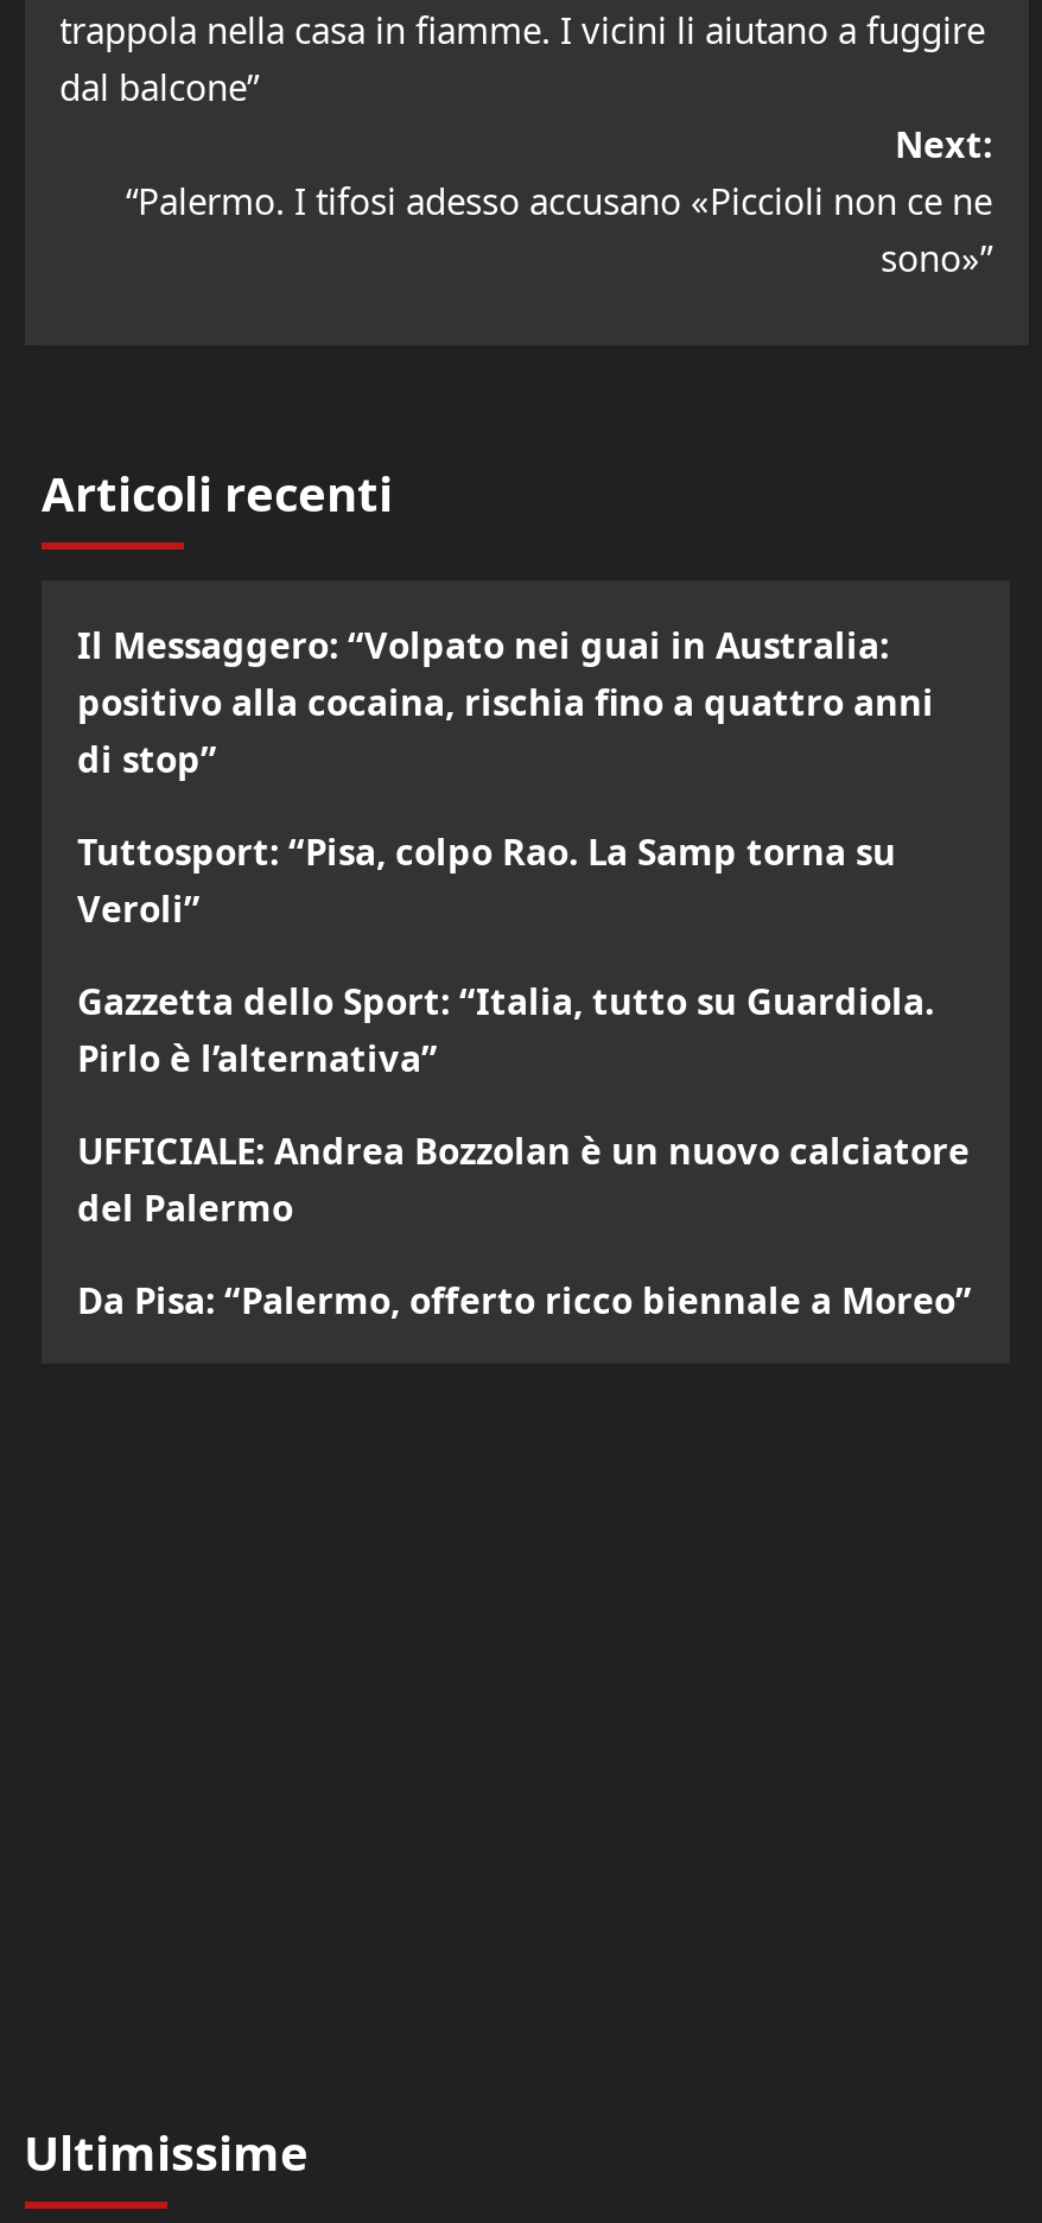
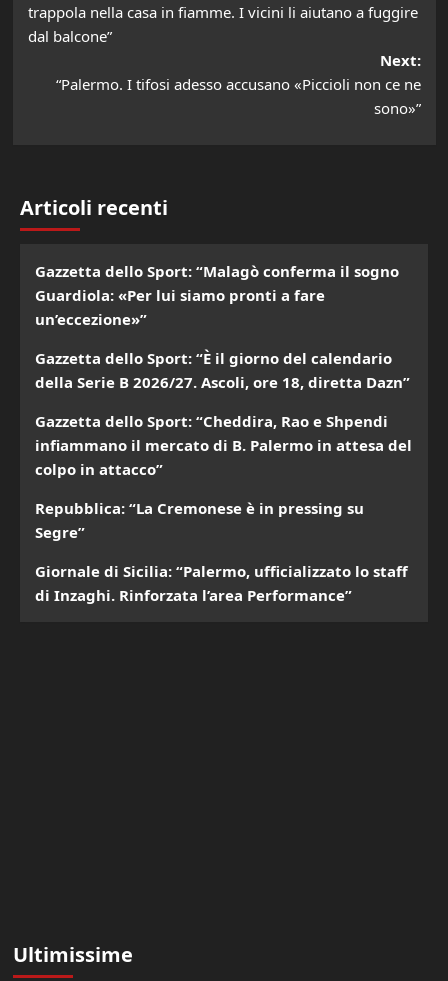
[77,620,934,781] Il Messaggero: “Volpato nei guai in Australia: | positivo alla cocaina, rischia fino a quattro anni | di stop” -> [35,261,399,329] Gazzetta dello Sport: “Malagò conferma il sogno | Guardiola: «Per lui siamo pronti a fare | un’eccezione»”
[77,827,896,931] Tuttosport: “Pisa, colpo Rao. La Samp torna su | Veroli” -> [35,348,410,392] Gazzetta dello Sport: “È il giorno del calendario | della Serie B 2026/27. Ascoli, ore 18, diretta Dazn”
[77,976,934,1081] Gazzetta dello Sport: “Italia, tutto su Guardiola. | Pirlo è l’alternativa” -> [35,411,412,479] Gazzetta dello Sport: “Cheddira, Rao e Shpendi | infiammano il mercato di B. Palermo in attesa del | colpo in attacco”
[77,1126,970,1230] UFFICIALE: Andrea Bozzolan è un nuovo calciatore | del Palermo -> [35,498,364,542] Repubblica: “La Cremonese è in pressing su | Segre”
[77,1275,972,1323] Da Pisa: “Palermo, offerto ricco biennale a Moreo” -> [35,561,408,605] Giornale di Sicilia: “Palermo, ufficializzato lo staff | di Inzaghi. Rinforzata l’area Performance”

